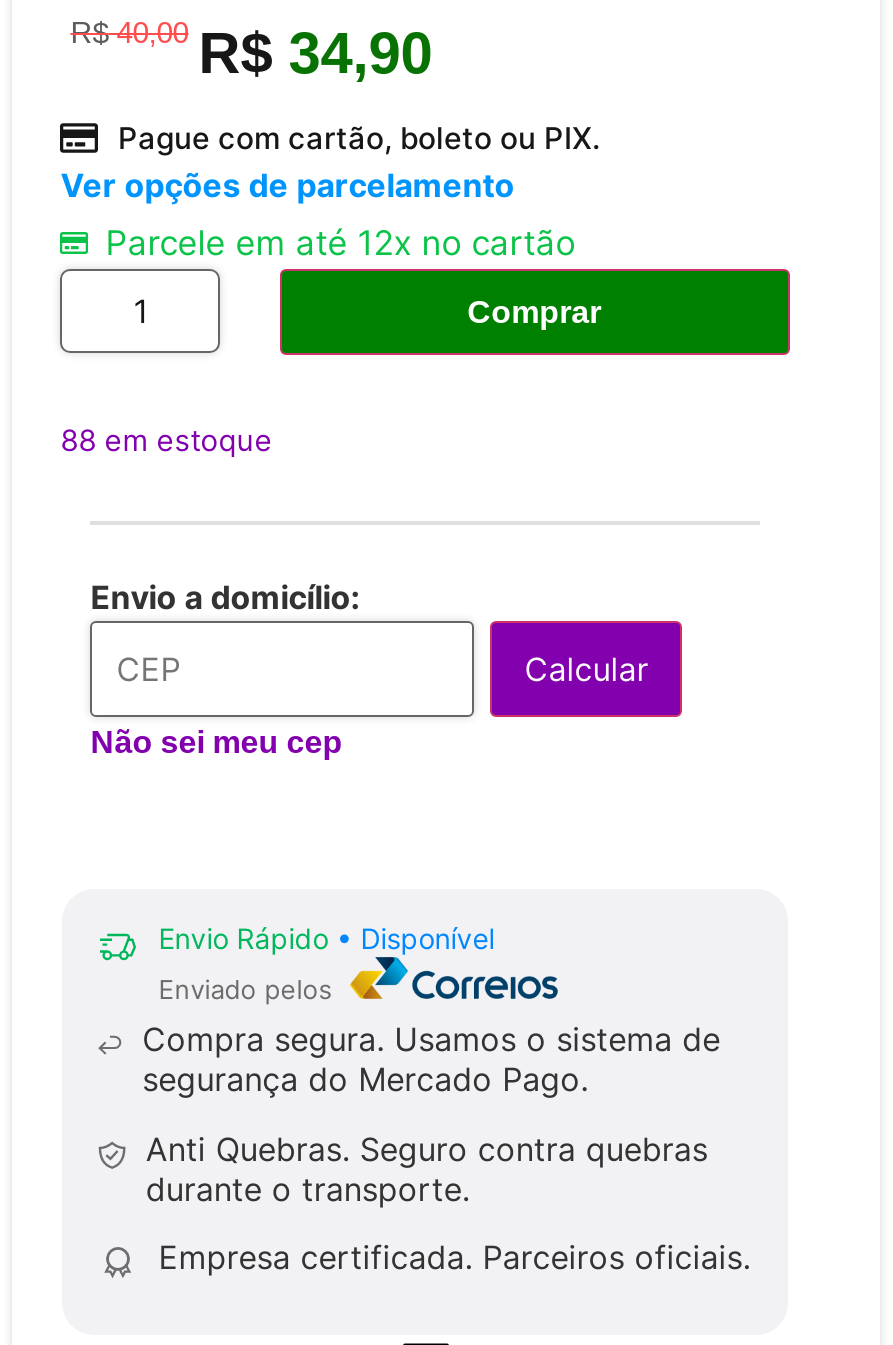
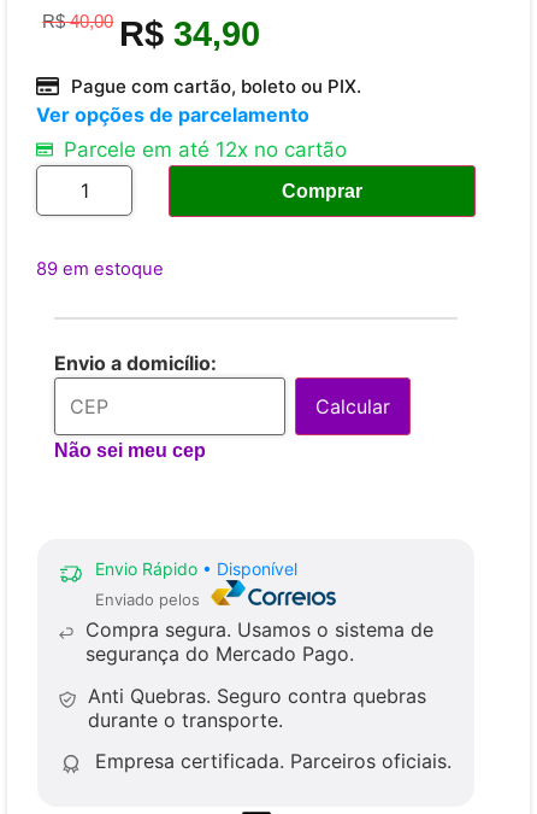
[60,422,272,458] 88 em estoque -> [36,258,164,279] 89 em estoque

